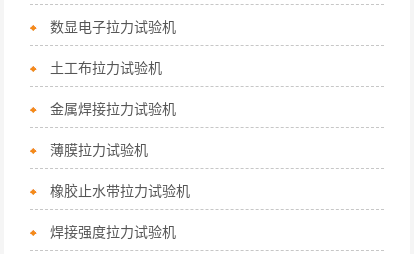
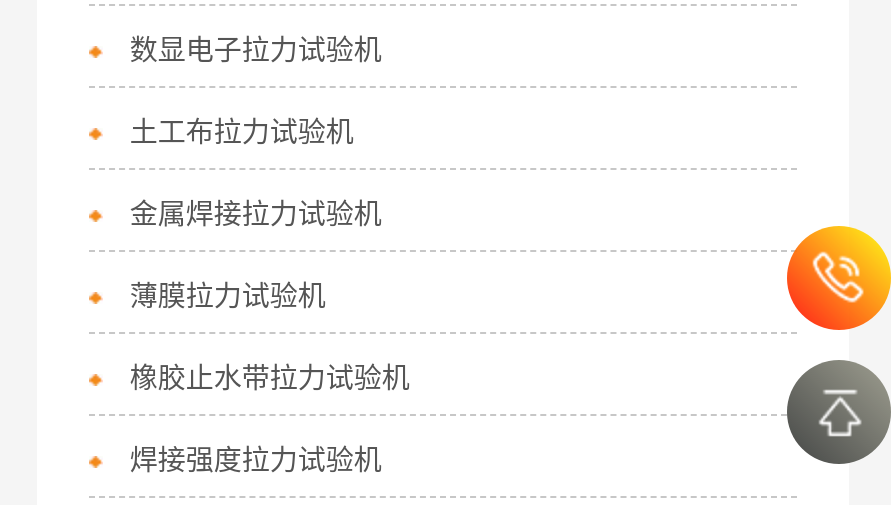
none -> [785,224,885,332] [image]
none -> [785,358,885,466] [image]

